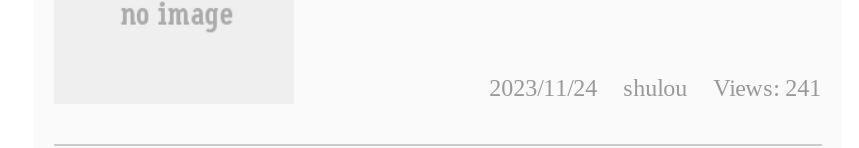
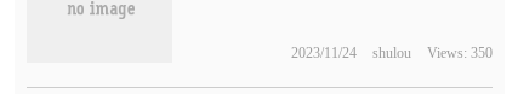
[489,74,821,102] 2023/11/24 shulou Views: 241 -> [291,45,492,62] 2023/11/24 shulou Views: 350

